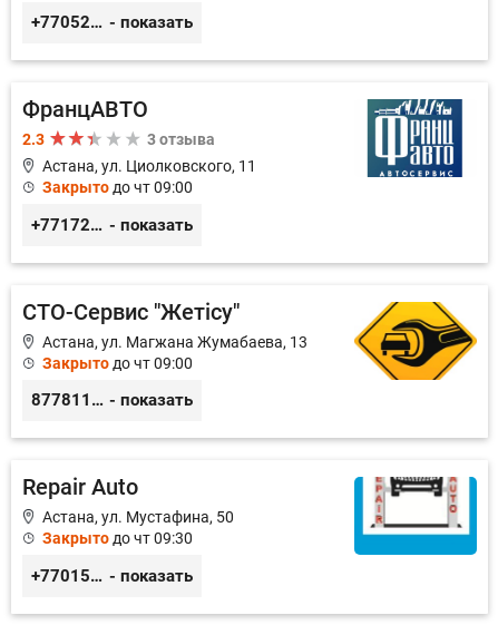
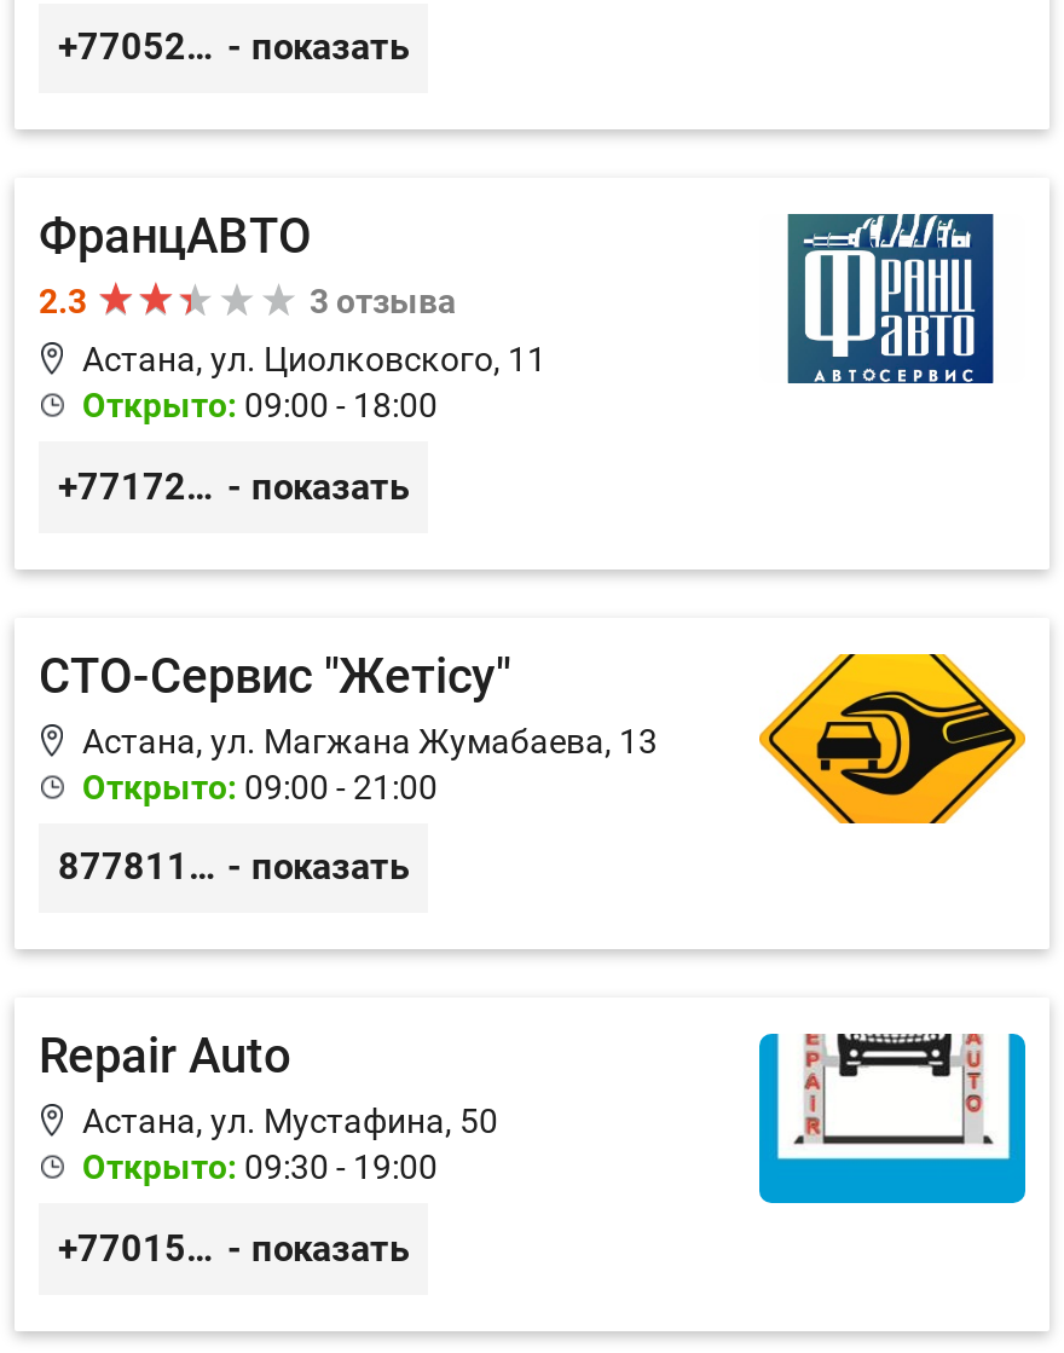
[42,178,193,196] Закрыто до чт 09:00 -> [82,386,438,425] Открыто: 09:00 - 18:00
[42,354,193,372] Закрыто до чт 09:00 -> [82,767,438,806] Открыто: 09:00 - 21:00
[42,529,193,547] Закрыто до чт 09:30 -> [82,1148,438,1187] Открыто: 09:30 - 19:00

